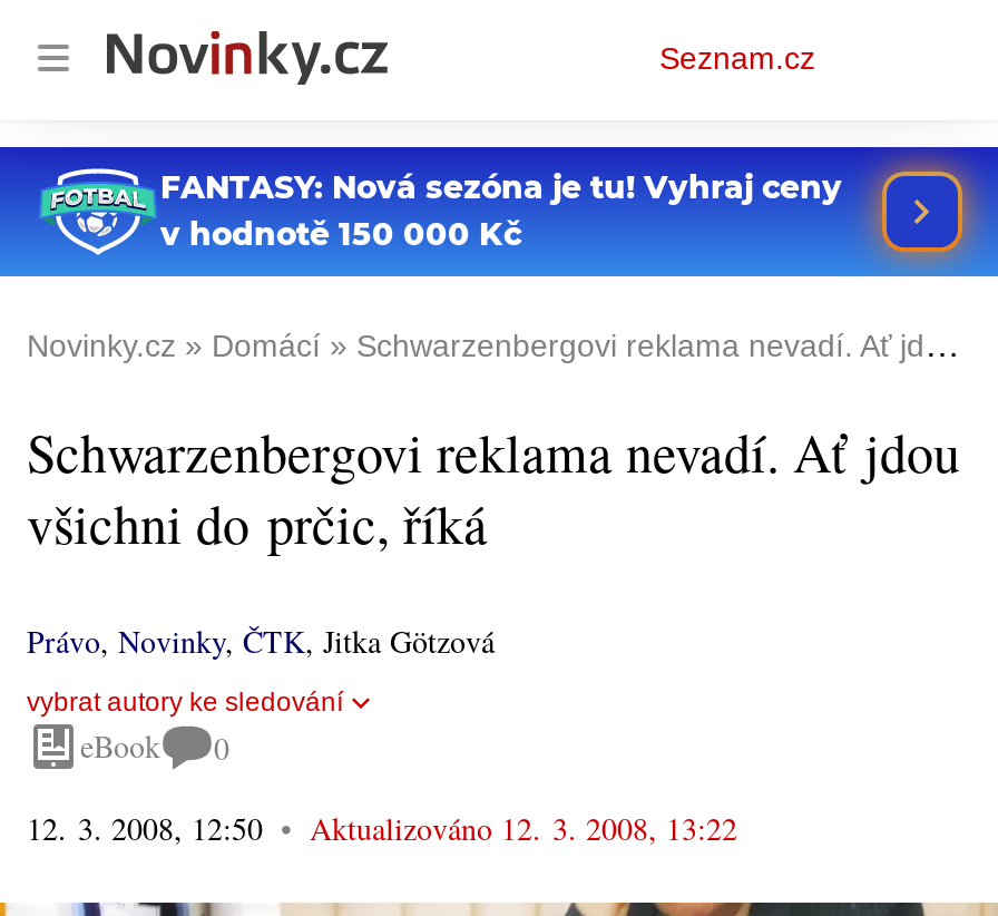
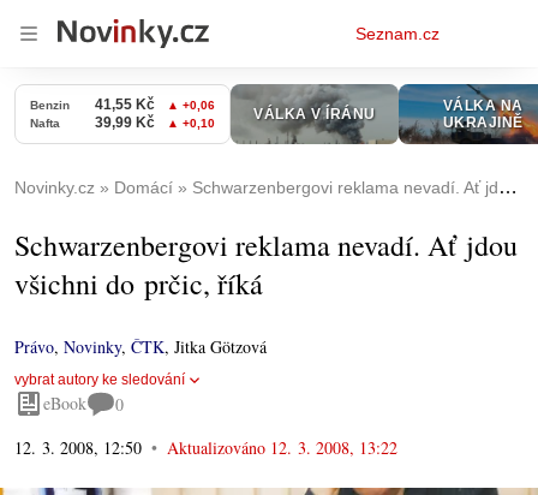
[7,145,991,279] [image] -> [4,82,534,150] [image]

